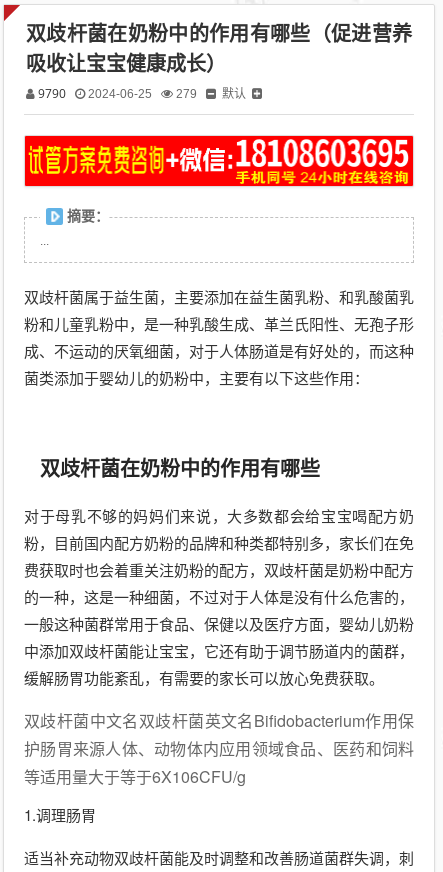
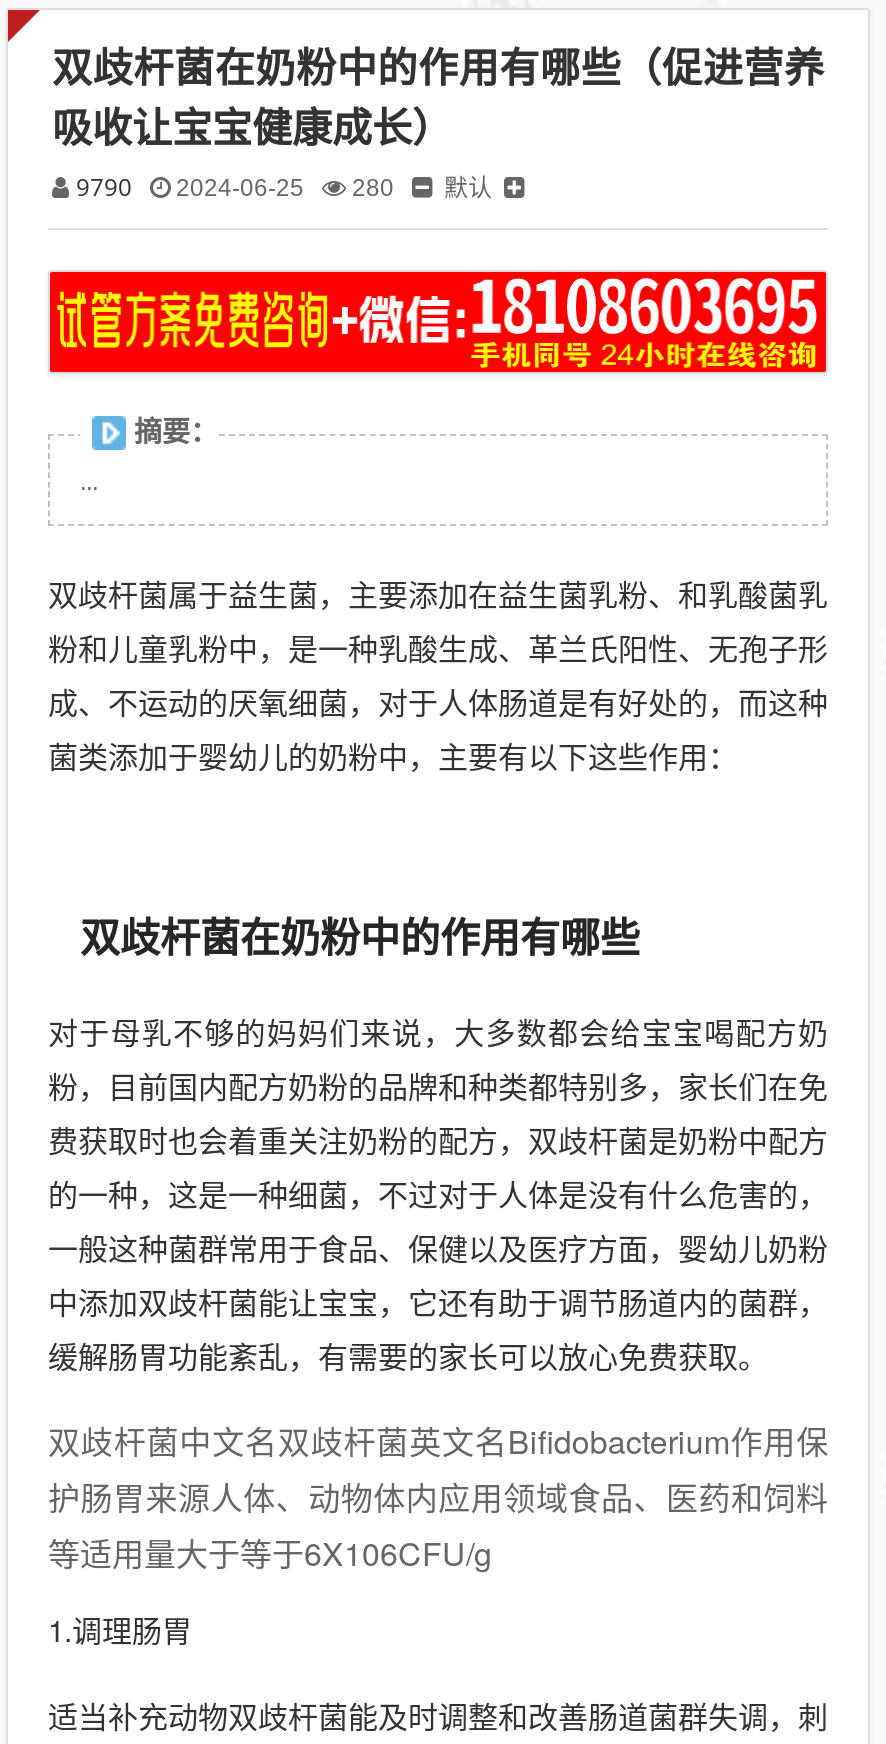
[38,85,246,102] 9790 2024-06-25 279 默认 -> [76,170,492,204] 9790 2024-06-25 280 默认

